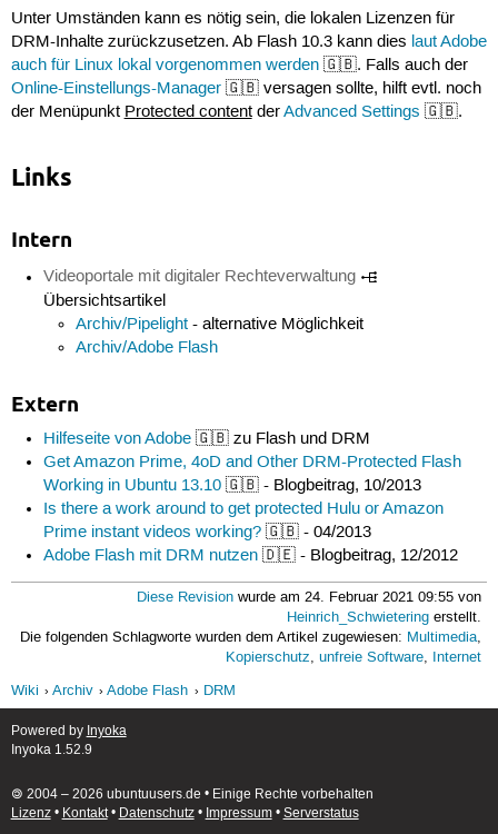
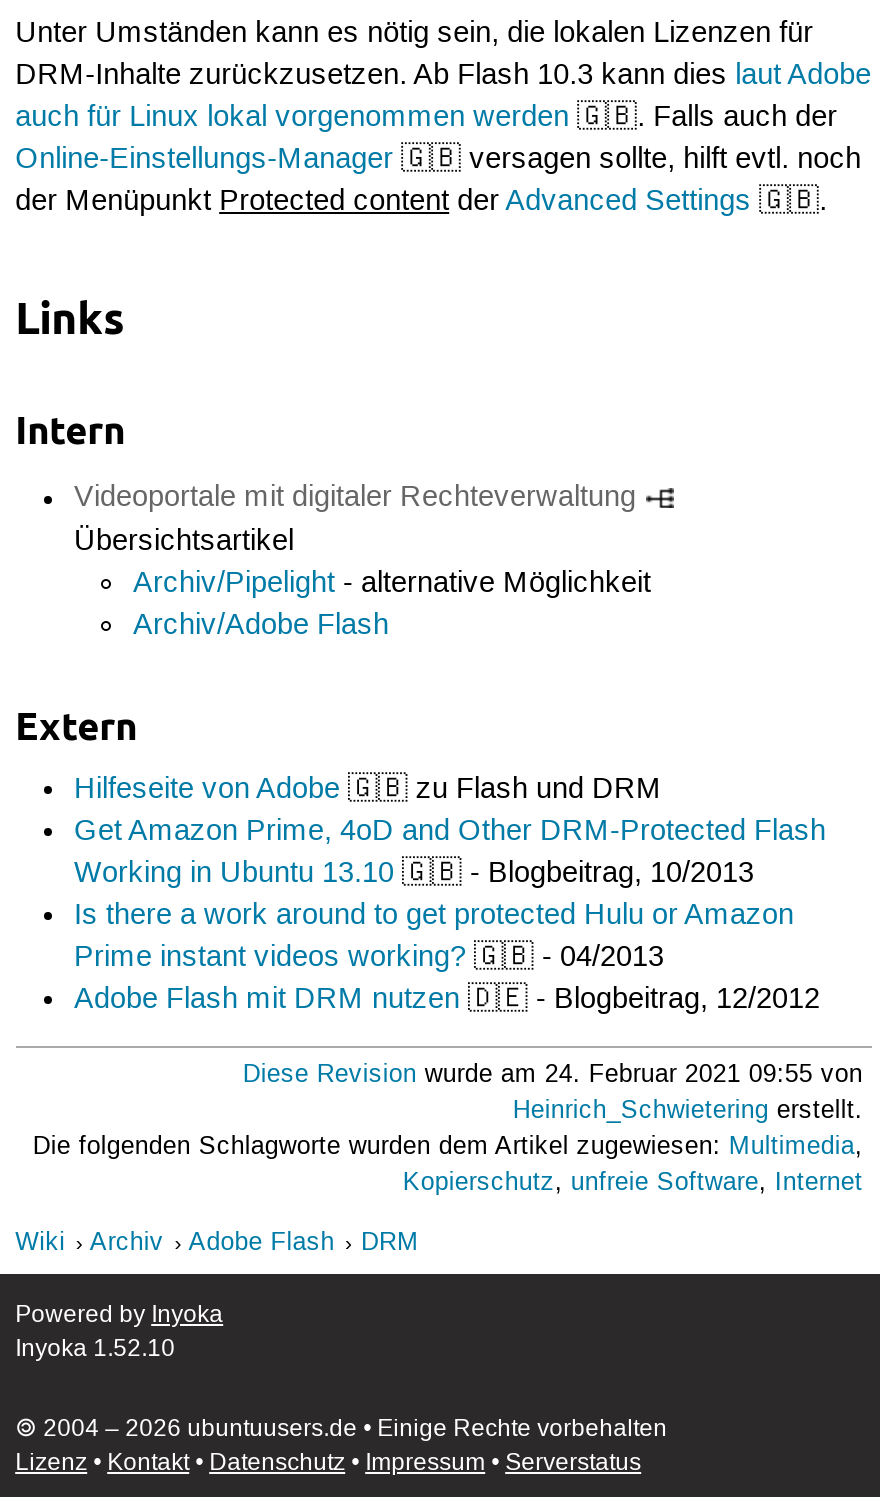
[11,741,92,758] Inyoka 1.52.9 -> [15,1333,175,1363] Inyoka 1.52.10

